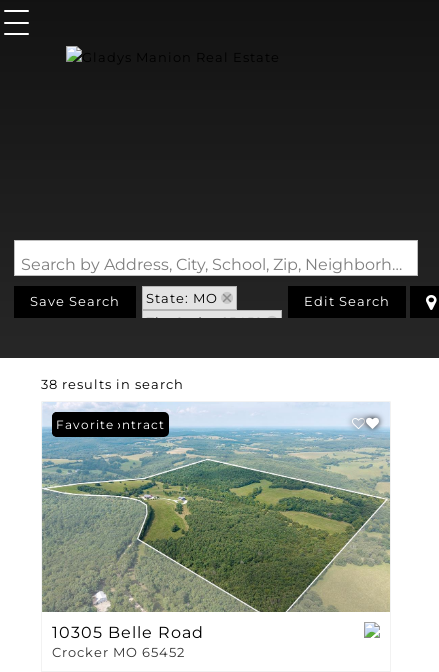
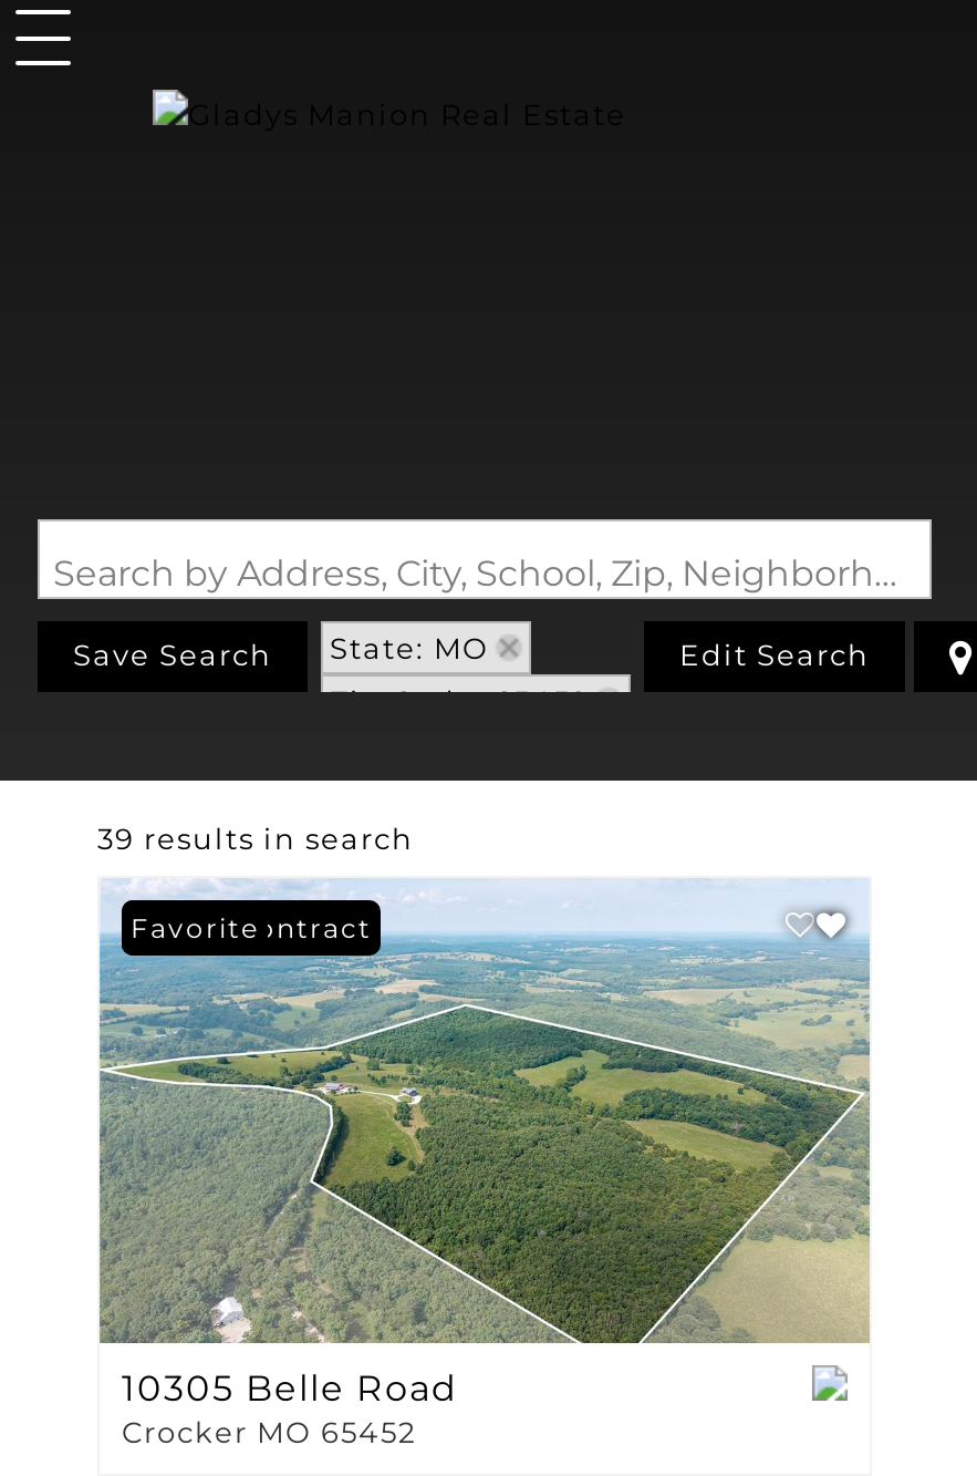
[41,376,184,392] 38 results in search -> [97,820,414,856] 39 results in search

